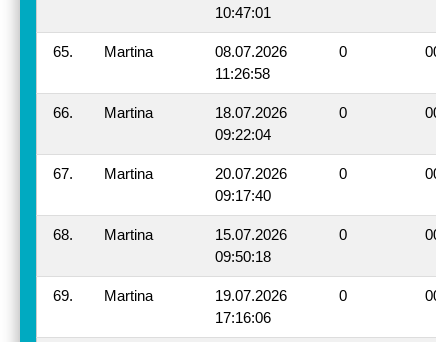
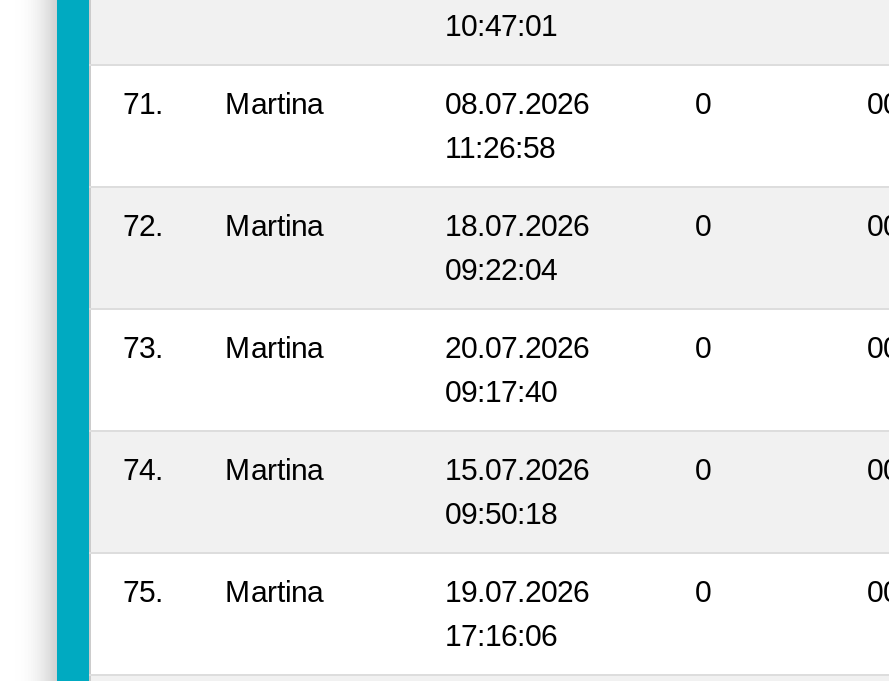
[53,43,153,60] 65. Martina -> [123,86,323,120] 71. Martina
[53,104,153,121] 66. Martina -> [123,208,323,242] 72. Martina
[53,165,153,182] 67. Martina -> [123,330,323,364] 73. Martina
[53,226,153,243] 68. Martina -> [123,452,323,486] 74. Martina
[53,287,153,304] 69. Martina -> [123,574,323,608] 75. Martina

